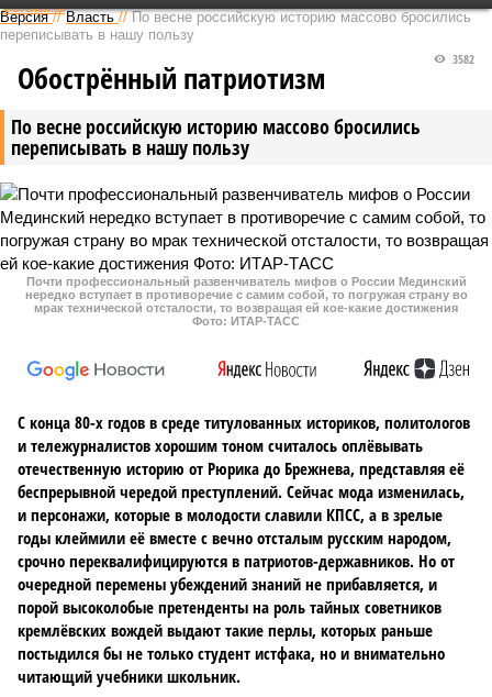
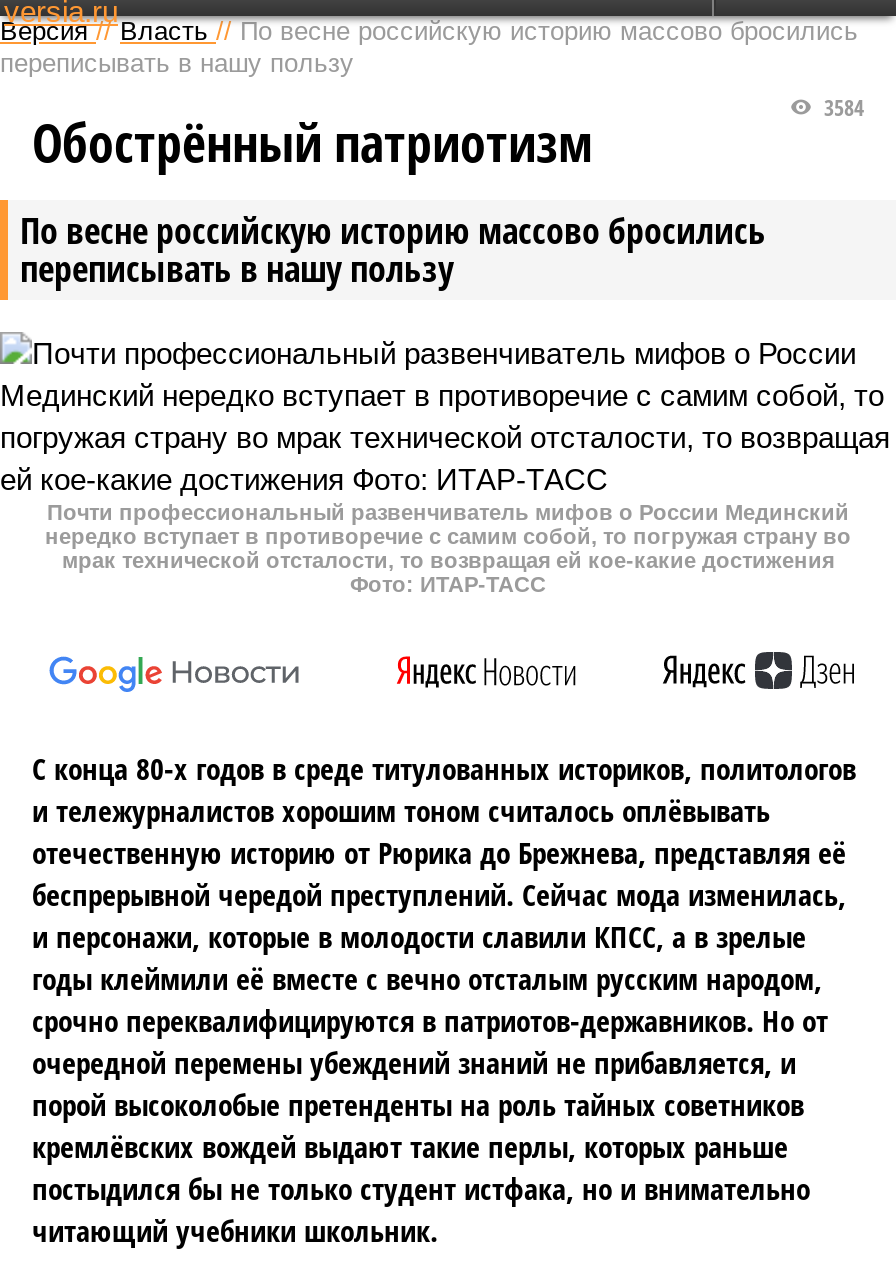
[449,51,474,67] 3582 -> [818,92,864,122] 3584

